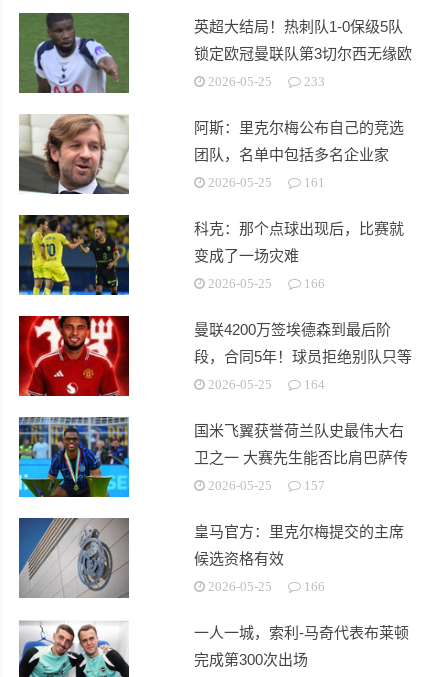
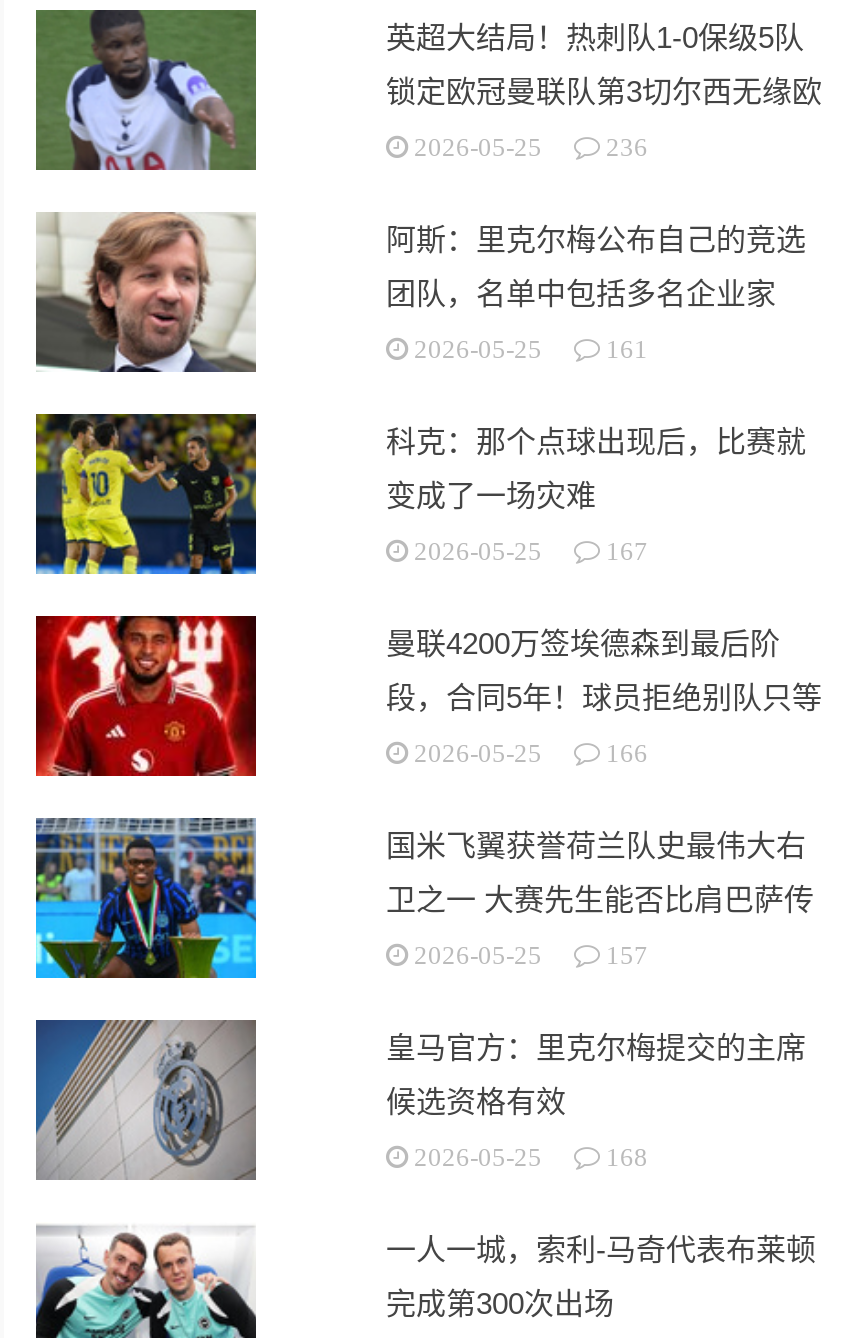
[301,75,325,88] 233 -> [600,134,648,160] 236
[301,277,325,290] 166 -> [600,538,648,564] 167
[301,378,325,391] 164 -> [600,740,648,766] 166
[301,580,325,593] 166 -> [600,1144,648,1170] 168

